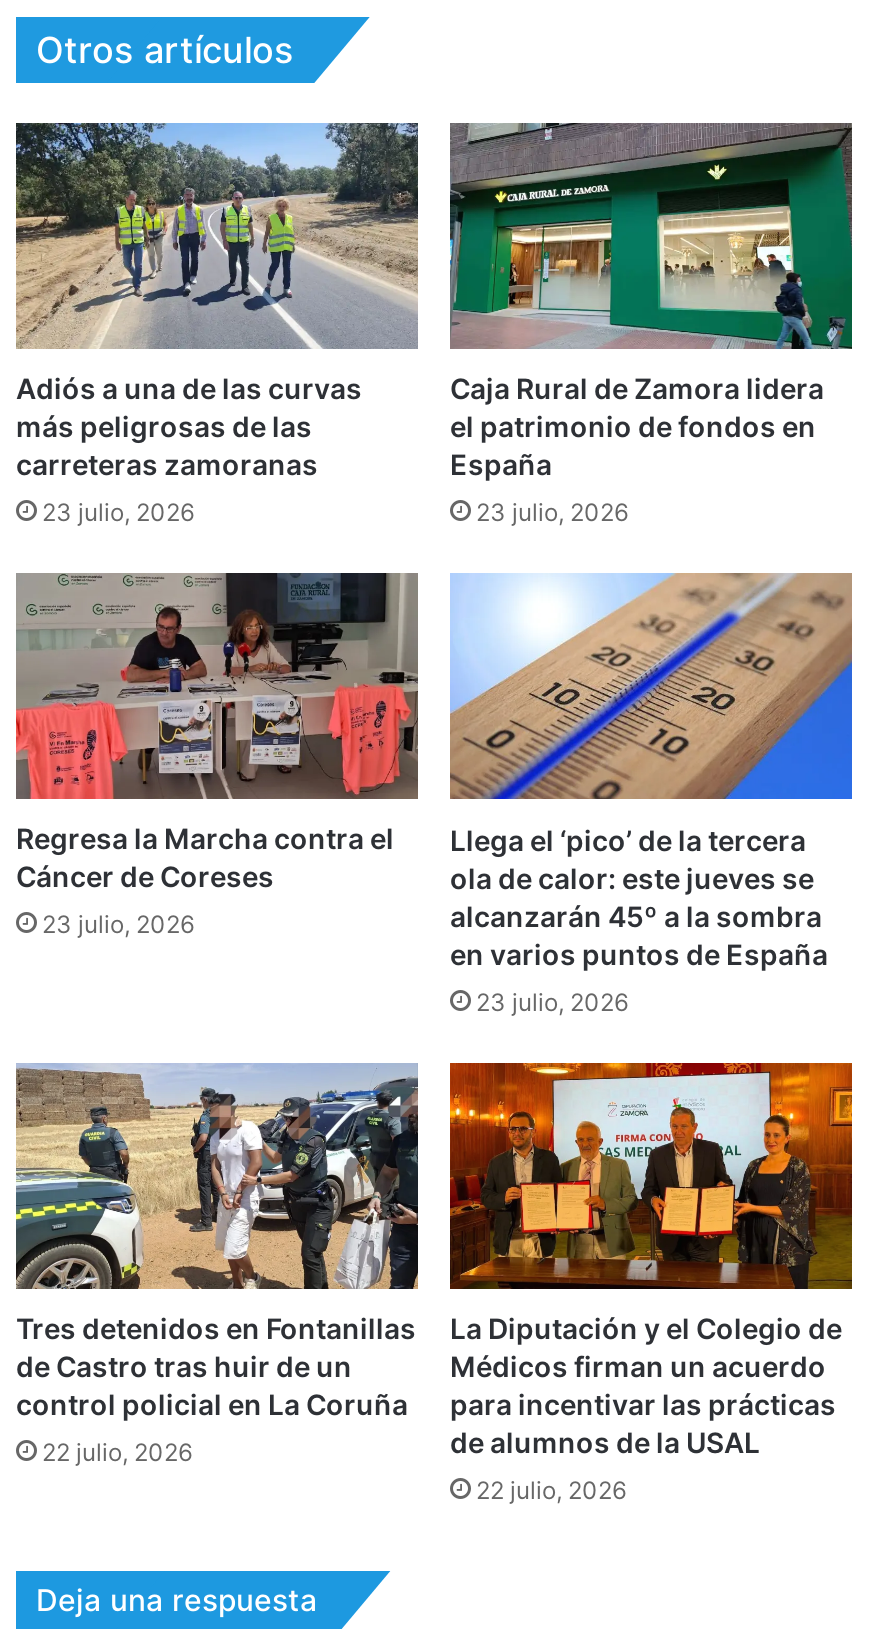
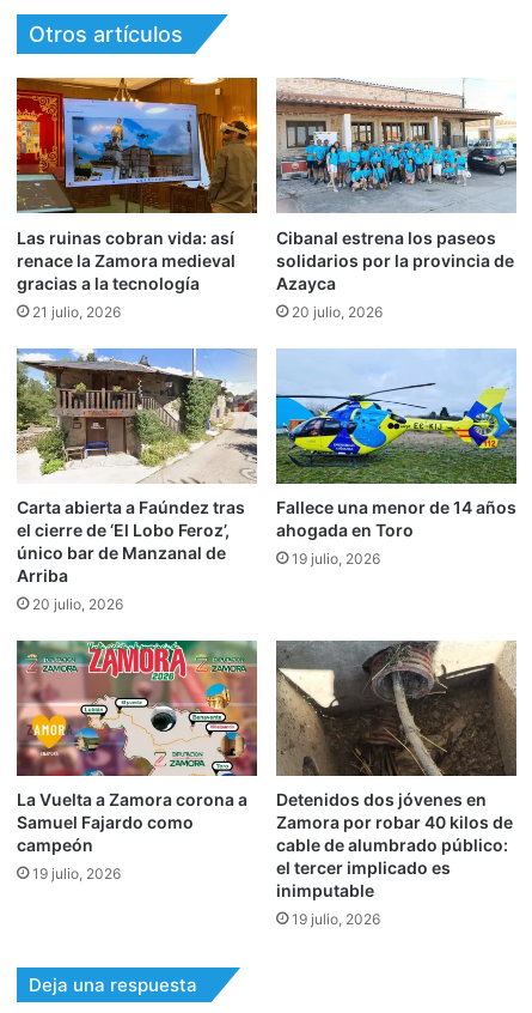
[14,121,420,482] [image] | Adiós a una de las curvas | más peligrosas de las | carreteras zamoranas -> [16,77,258,293] [image] | Las ruinas cobran vida: así | renace la Zamora medieval | gracias a la tecnología
[448,121,854,482] [image] | Caja Rural de Zamora lidera | el patrimonio de fondos en | España -> [276,78,516,293] [image] | Cibanal estrena los paseos | solidarios por la provincia de | Azayca
[42,498,194,528] 23 julio, 2026 -> [32,302,121,320] 21 julio, 2026
[476,498,628,528] 23 julio, 2026 -> [292,302,383,320] 20 julio, 2026
[14,571,418,894] [image] | Regresa la Marcha contra el | Cáncer de Coreses -> [17,347,257,586] [image] | Carta abierta a Faúndez tras | el cierre de ‘El Lobo Feroz’, | único bar de Manzanal de | Arriba
[448,571,854,970] [image] | Llega el ‘pico’ de la tercera | ola de calor: este jueves se | alcanzarán 45º a la sombra | en varios puntos de España -> [275,348,518,540] [image] | Fallece una menor de 14 años | ahogada en Toro
[42,910,194,940] 23 julio, 2026 -> [32,595,123,613] 20 julio, 2026
[476,986,628,1016] 23 julio, 2026 -> [292,550,380,568] 19 julio, 2026
[14,1063,420,1421] [image] | Tres detenidos en Fontanillas | de Castro tras huir de un | control policial en La Coruña -> [17,639,258,855] [image] | La Vuelta a Zamora corona a | Samuel Fajardo como | campeón
[448,1061,852,1459] [image] | La Diputación y el Colegio de | Médicos firman un acuerdo | para incentivar las prácticas | de alumnos de la USAL -> [275,639,516,901] [image] | Detenidos dos jóvenes en | Zamora por robar 40 kilos de | cable de alumbrado público: | el tercer implicado es | inimputable
[42,1437,192,1467] 22 julio, 2026 -> [32,865,121,883] 19 julio, 2026
[476,1475,626,1505] 22 julio, 2026 -> [292,911,380,928] 19 julio, 2026

